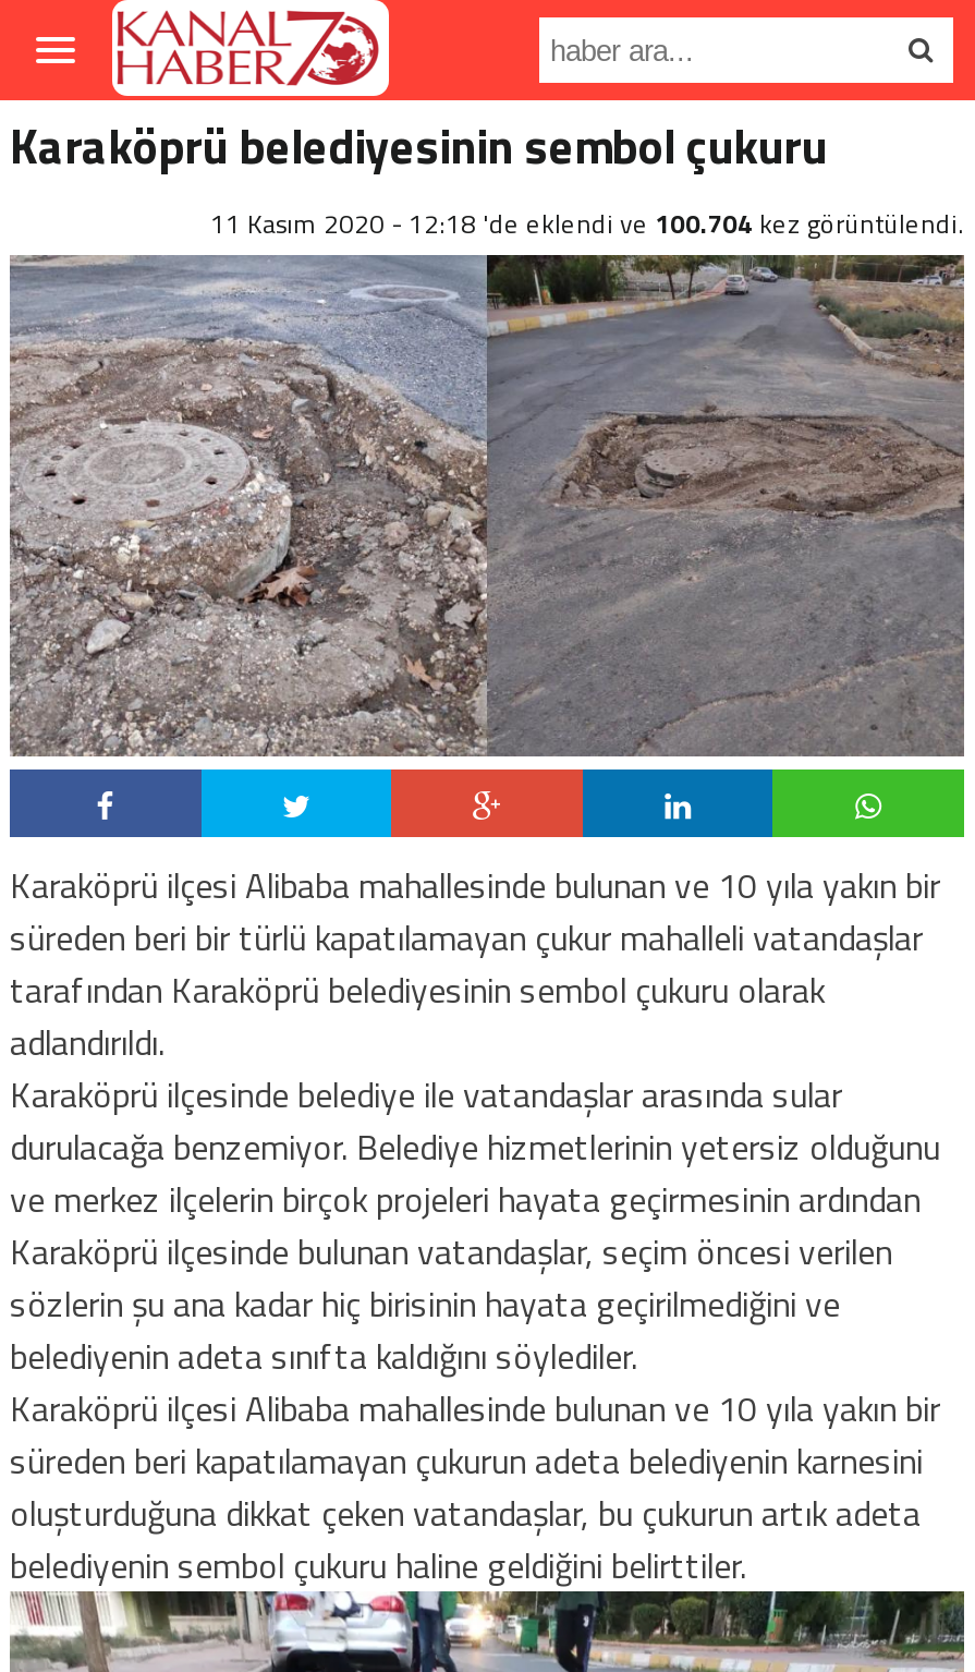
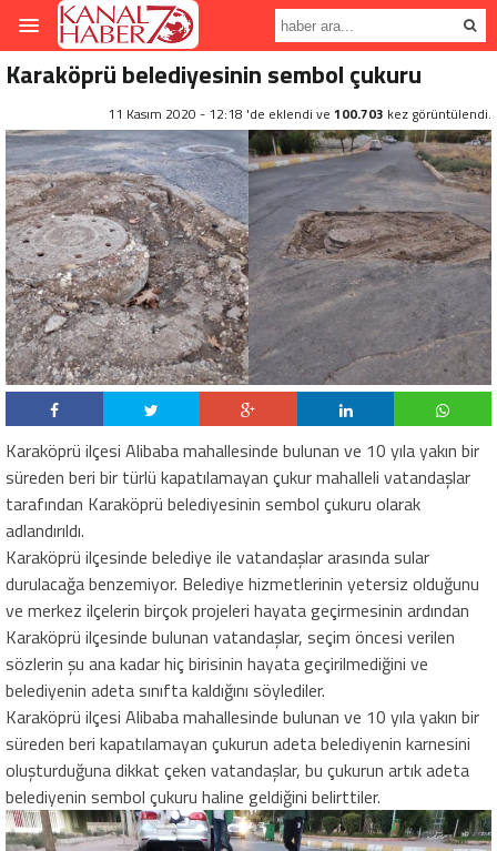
[210,203,964,244] 11 Kasım 2020 - 12:18 'de eklendi ve 100.704 kez görüntülendi. -> [108,103,491,124] 11 Kasım 2020 - 12:18 'de eklendi ve 100.703 kez görüntülendi.

